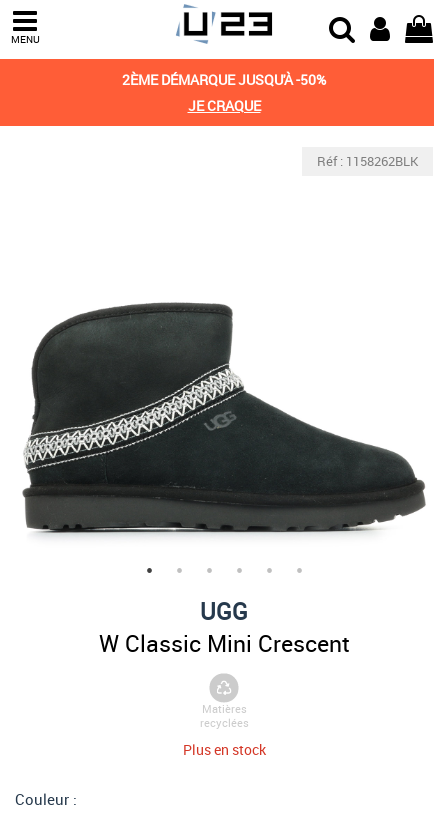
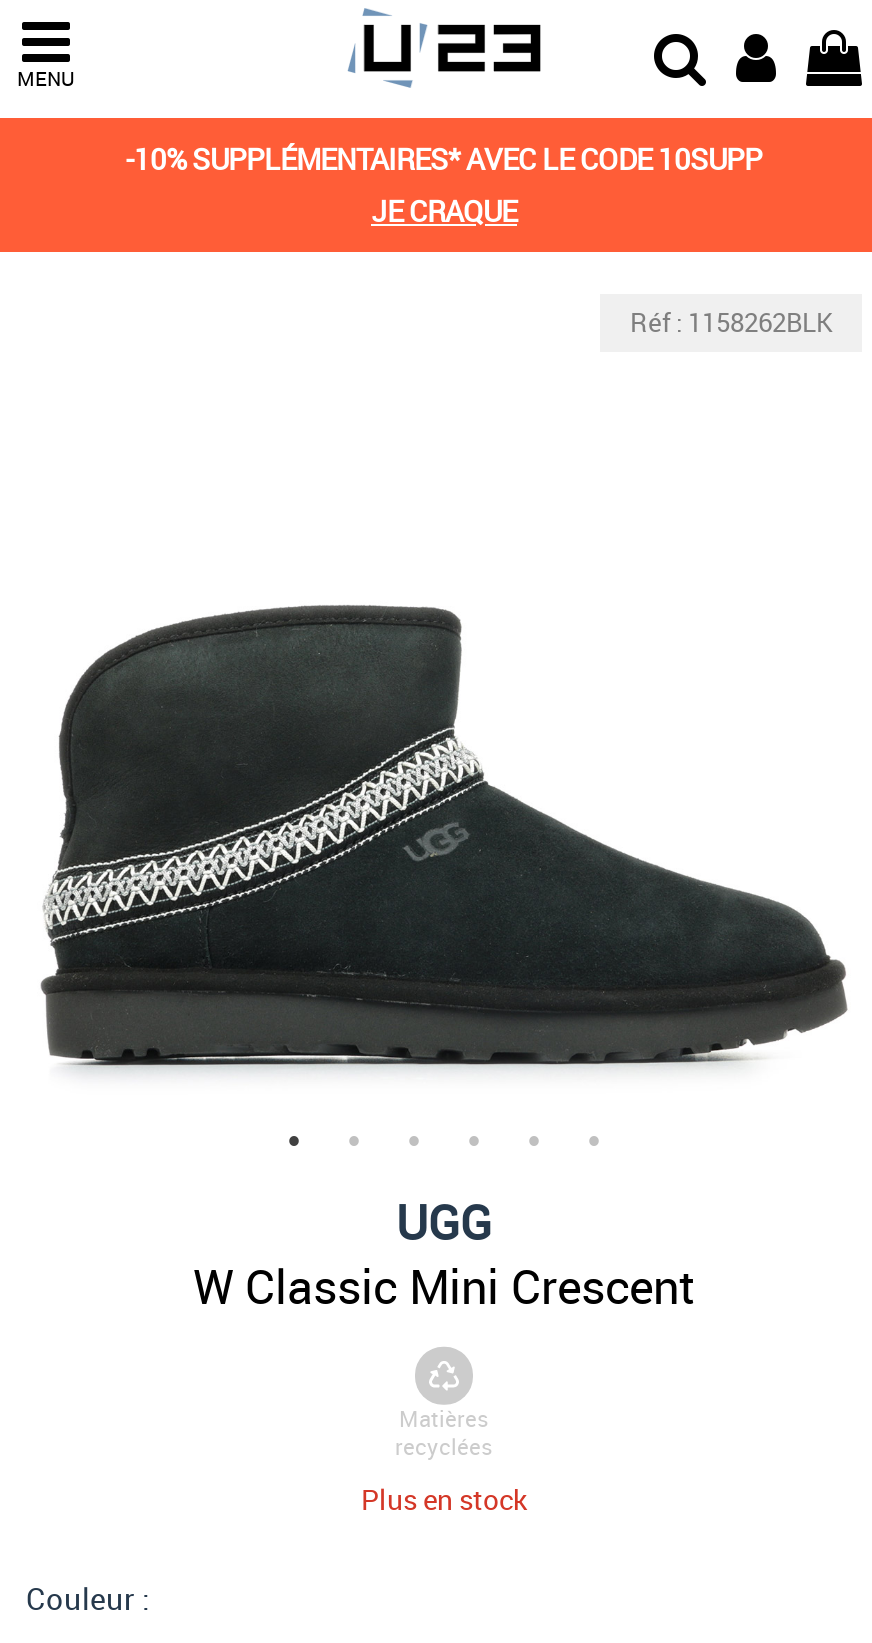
[122,70,326,89] 2ÈME DÉMARQUE JUSQU'À -50% -> [126,140,762,178] -10% SUPPLÉMENTAIRES* AVEC LE CODE 10SUPP

